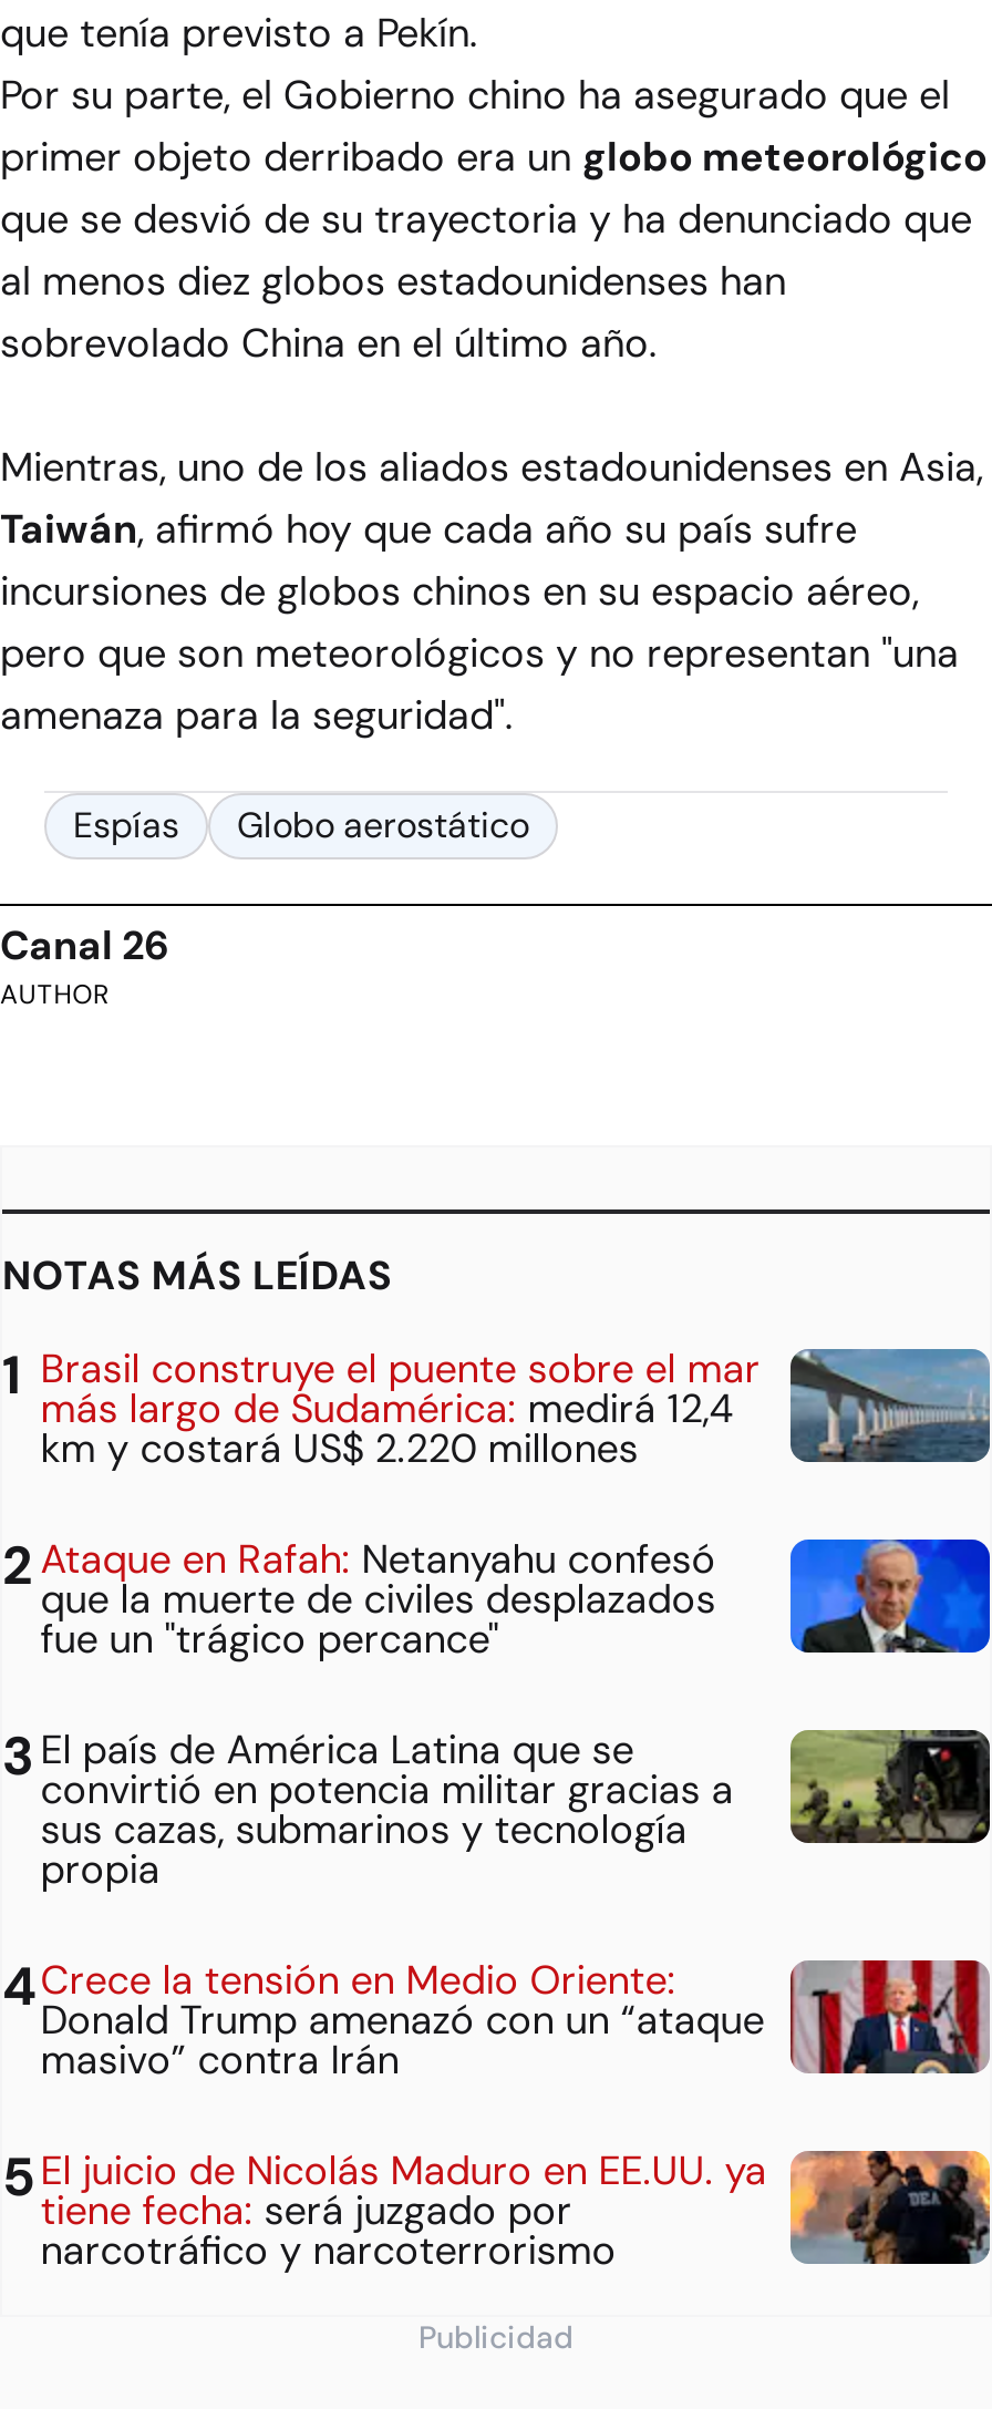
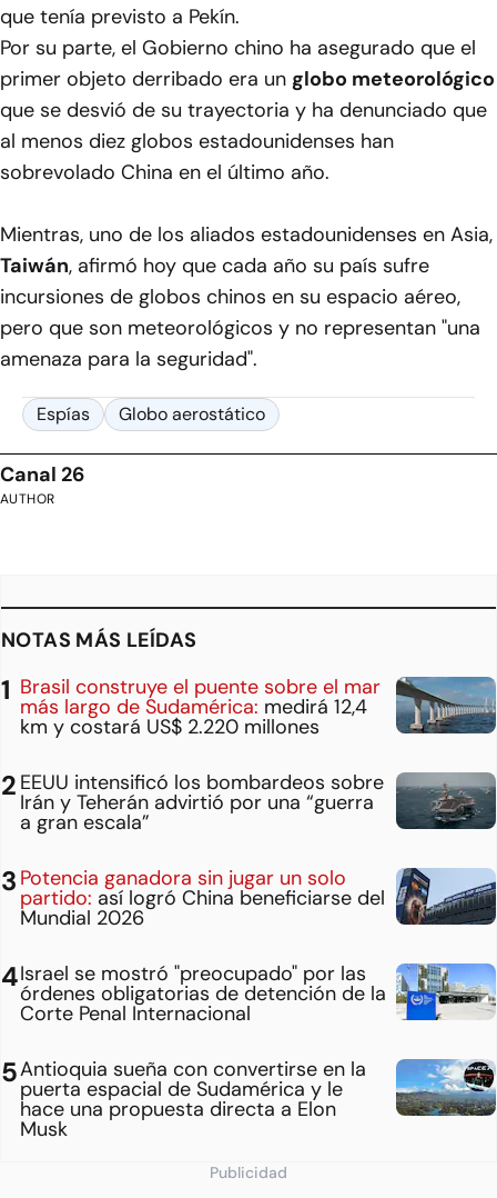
[41,1533,985,1666] [image] | Ataque en Rafah: Netanyahu confesó | que la muerte de civiles desplazados | fue un "trágico percance" -> [20,769,494,836] [image] | EEUU intensificó los bombardeos sobre | Irán y Teherán advirtió por una “guerra | a gran escala”
[41,1724,985,1897] [image] | El país de América Latina que se | convirtió en potencia militar gracias a | sus cazas, submarinos y tecnología | propia -> [20,865,494,932] [image] | Potencia ganadora sin jugar un solo | partido: así logró China beneficiarse del | Mundial 2026
[41,1921,985,2087] [image] | Crece la tensión en Medio Oriente: | Donald Trump amenazó con un “ataque | masivo” contra Irán -> [20,960,494,1040] [image] | Israel se mostró "preocupado" por las | órdenes obligatorias de detención de la | Corte Penal Internacional
[41,2111,985,2278] [image] | El juicio de Nicolás Maduro en EE.UU. ya | tiene fecha: será juzgado por | narcotráfico y narcoterrorismo -> [20,1056,494,1143] [image] | Antioquia sueña con convertirse en la | puerta espacial de Sudamérica y le | hace una propuesta directa a Elon | Musk

